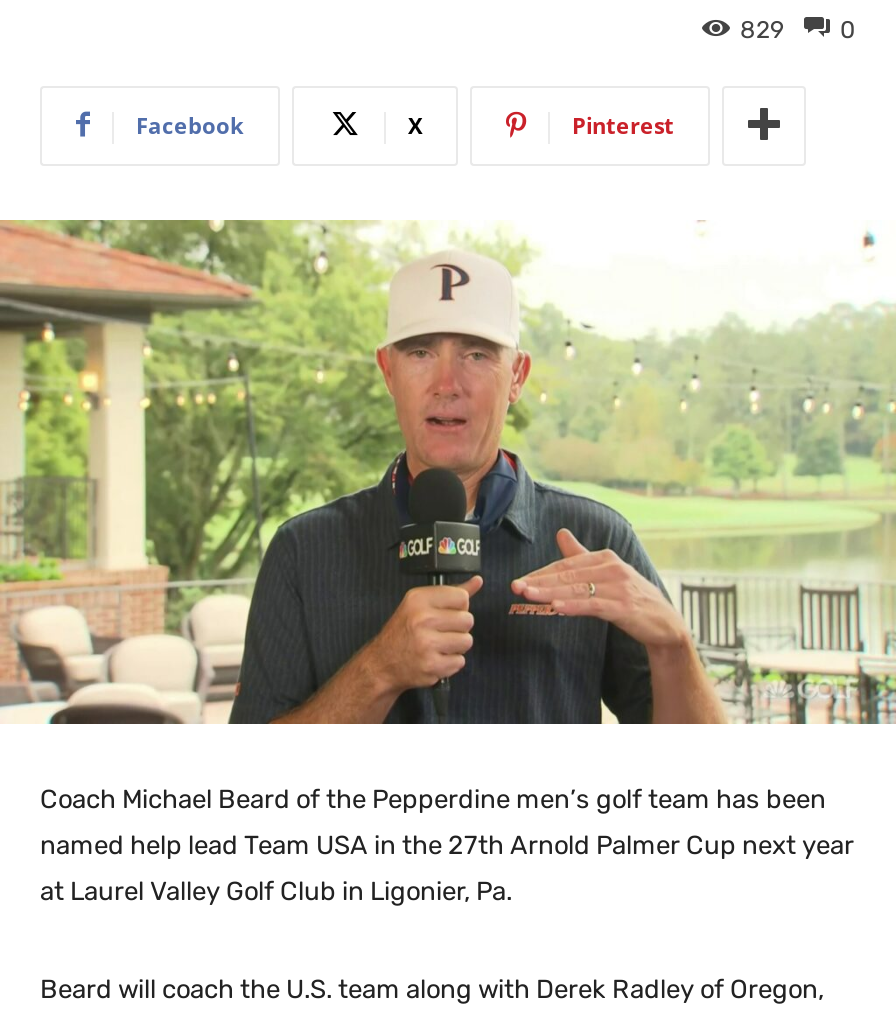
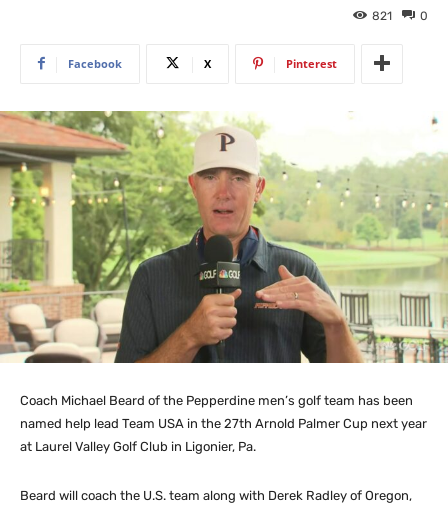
[740,16,784,44] 829 -> [372,9,392,23] 821

